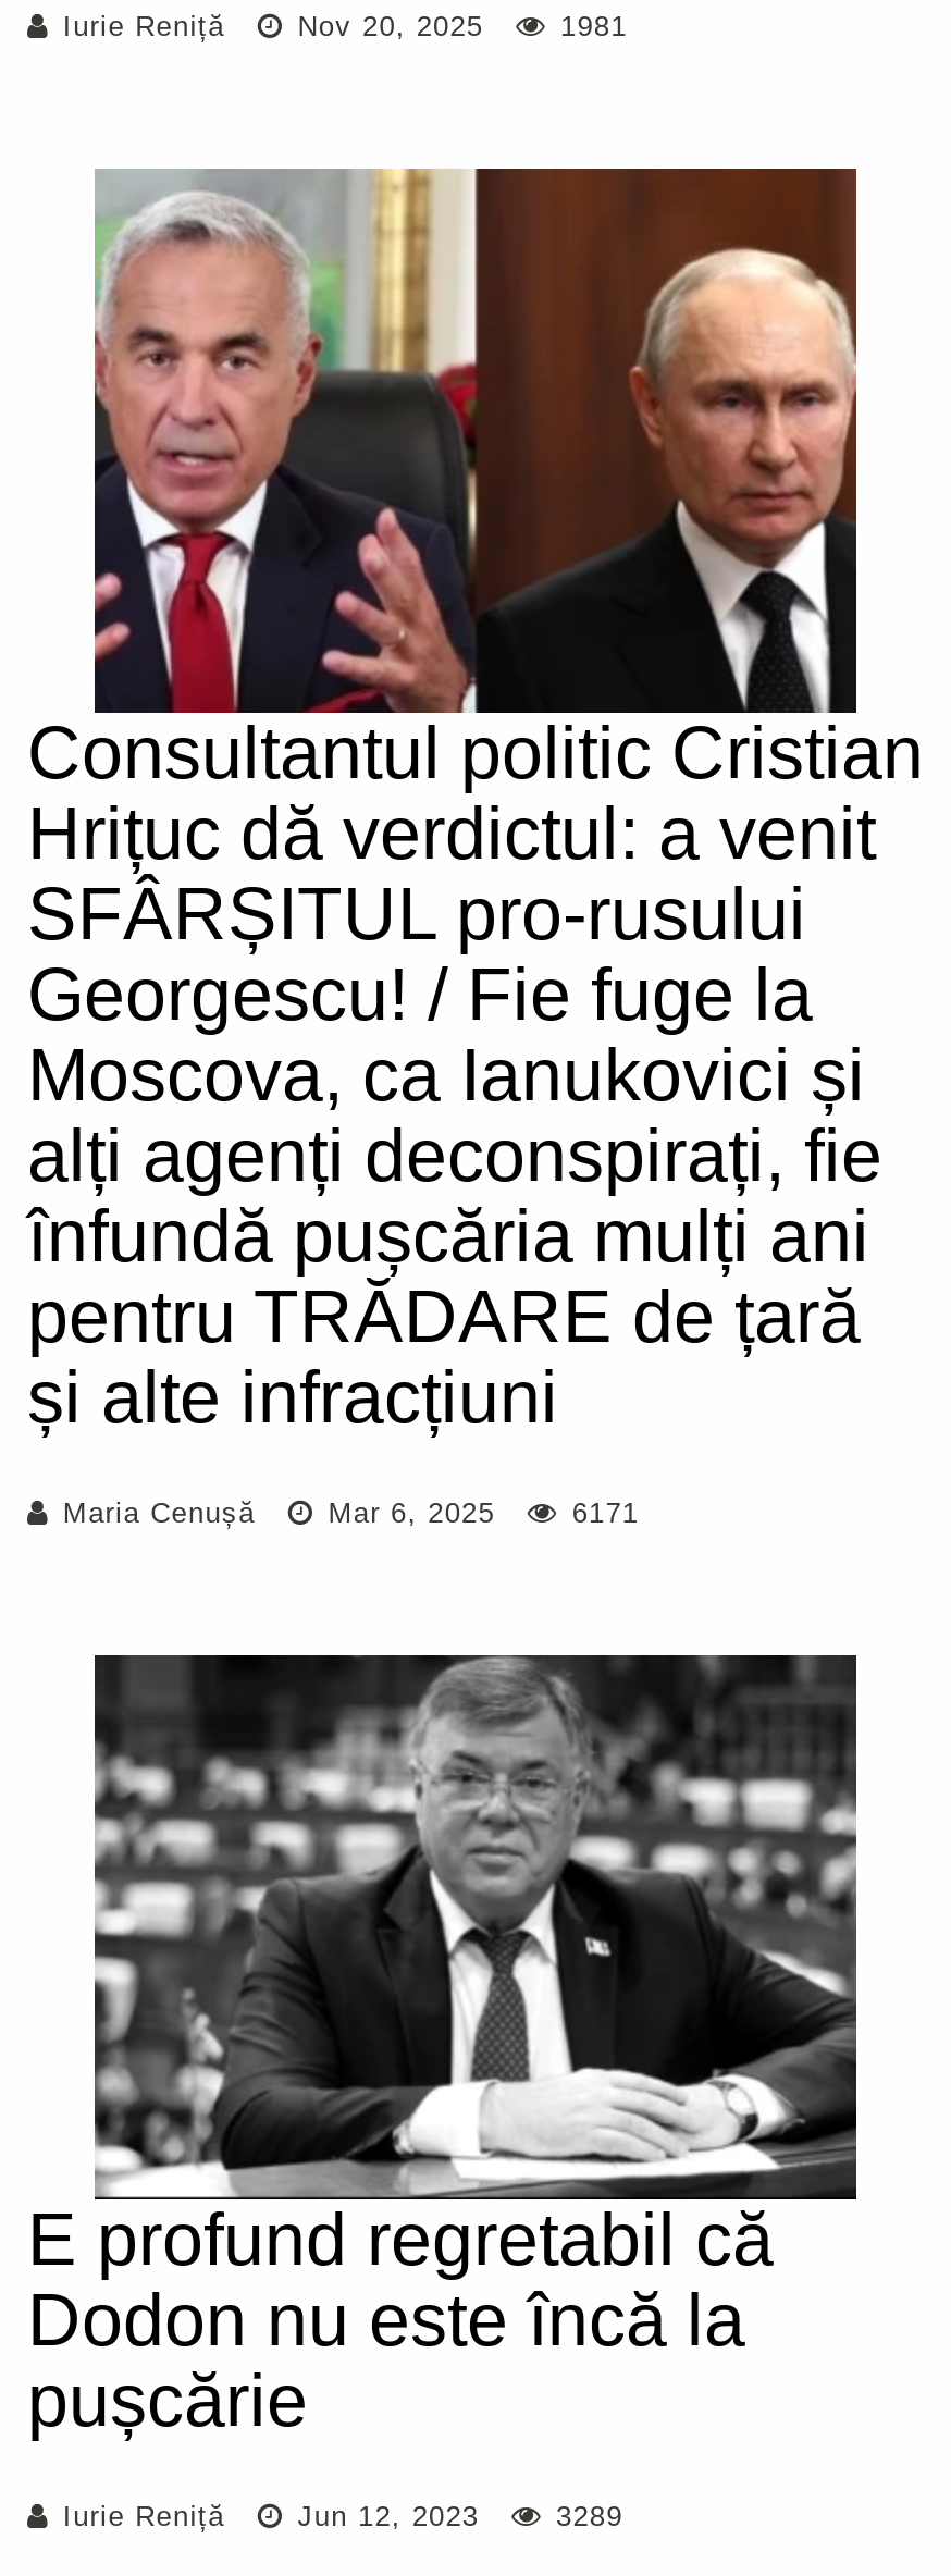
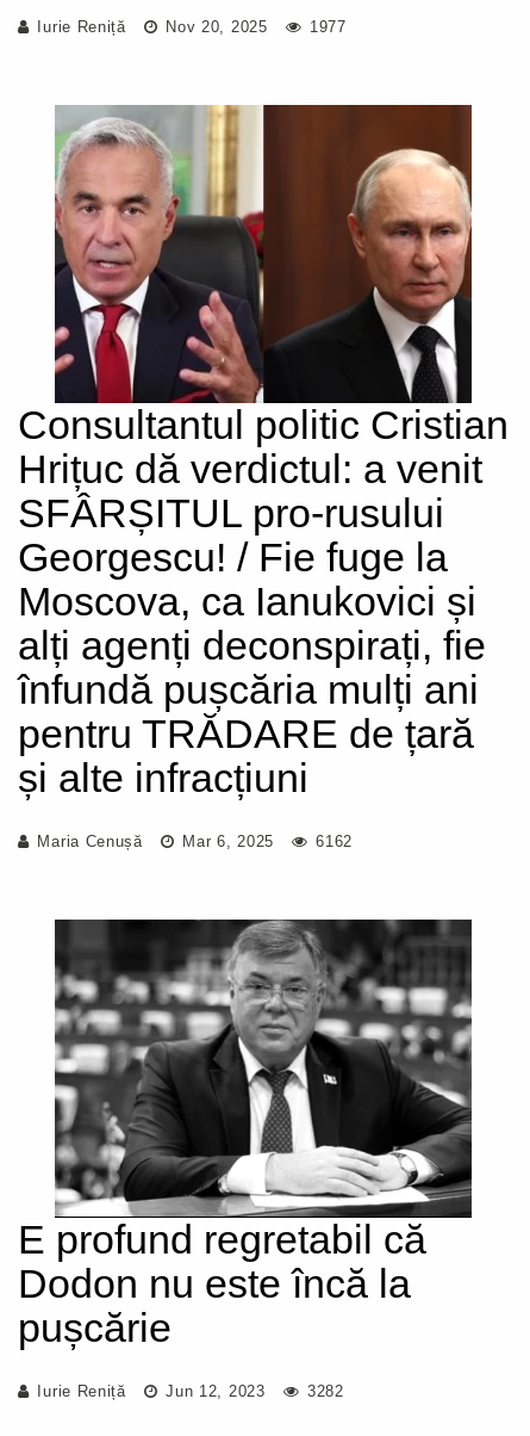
[550,10,627,42] 1981 -> [304,18,346,36] 1977
[562,1496,639,1529] 6171 -> [310,832,353,850] 6162
[546,2500,623,2532] 3289 -> [302,1382,344,1400] 3282

